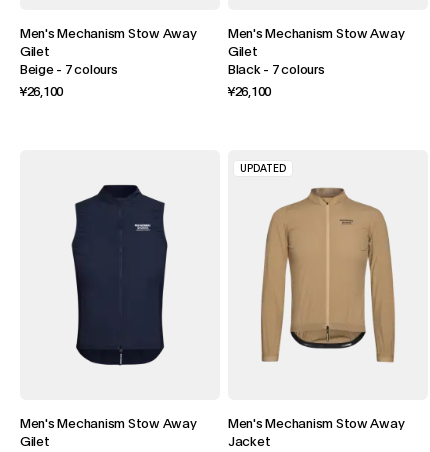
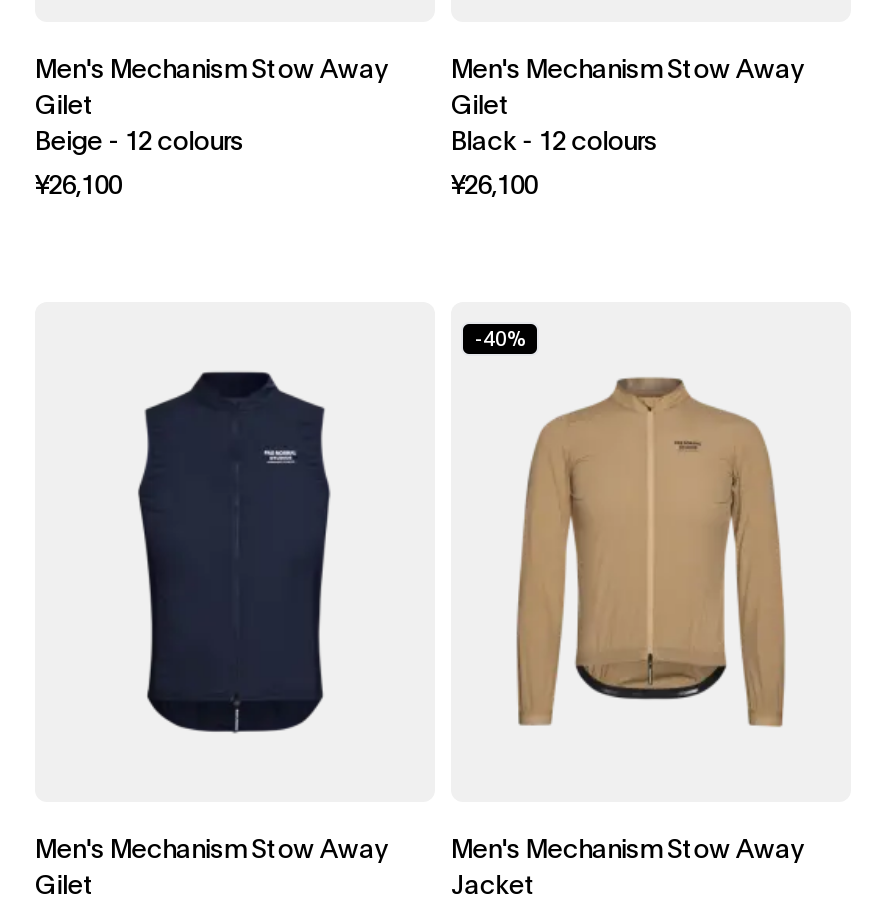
[20,64,118,77] Beige - 7 colours -> [35,130,244,156] Beige - 12 colours
[228,63,324,76] Black - 7 colours -> [451,130,658,156] Black - 12 colours
[240,164,286,174] UPDATED -> [475,330,525,350] -40%

